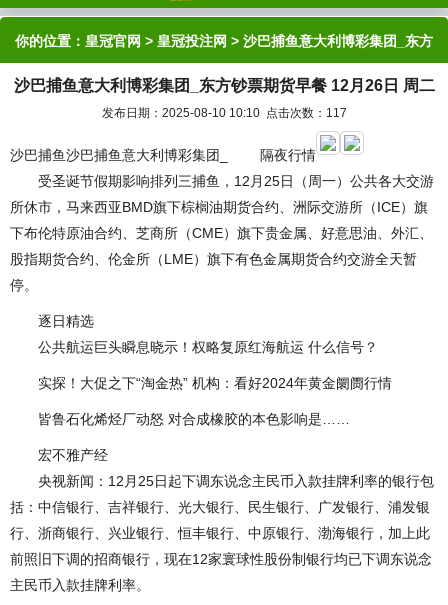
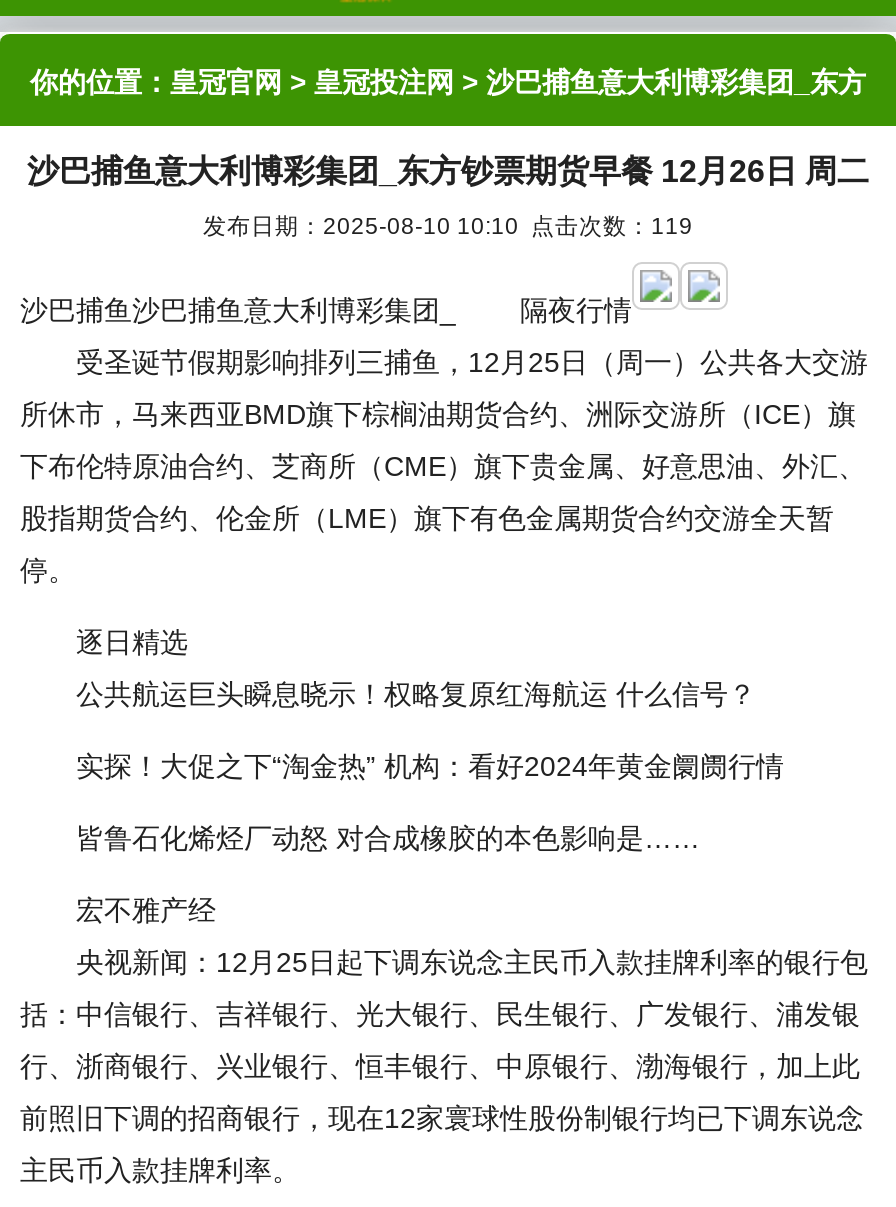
[101,106,346,119] 发布日期：2025-08-10 10:10 点击次数：117 -> [203,212,693,238] 发布日期：2025-08-10 10:10 点击次数：119

